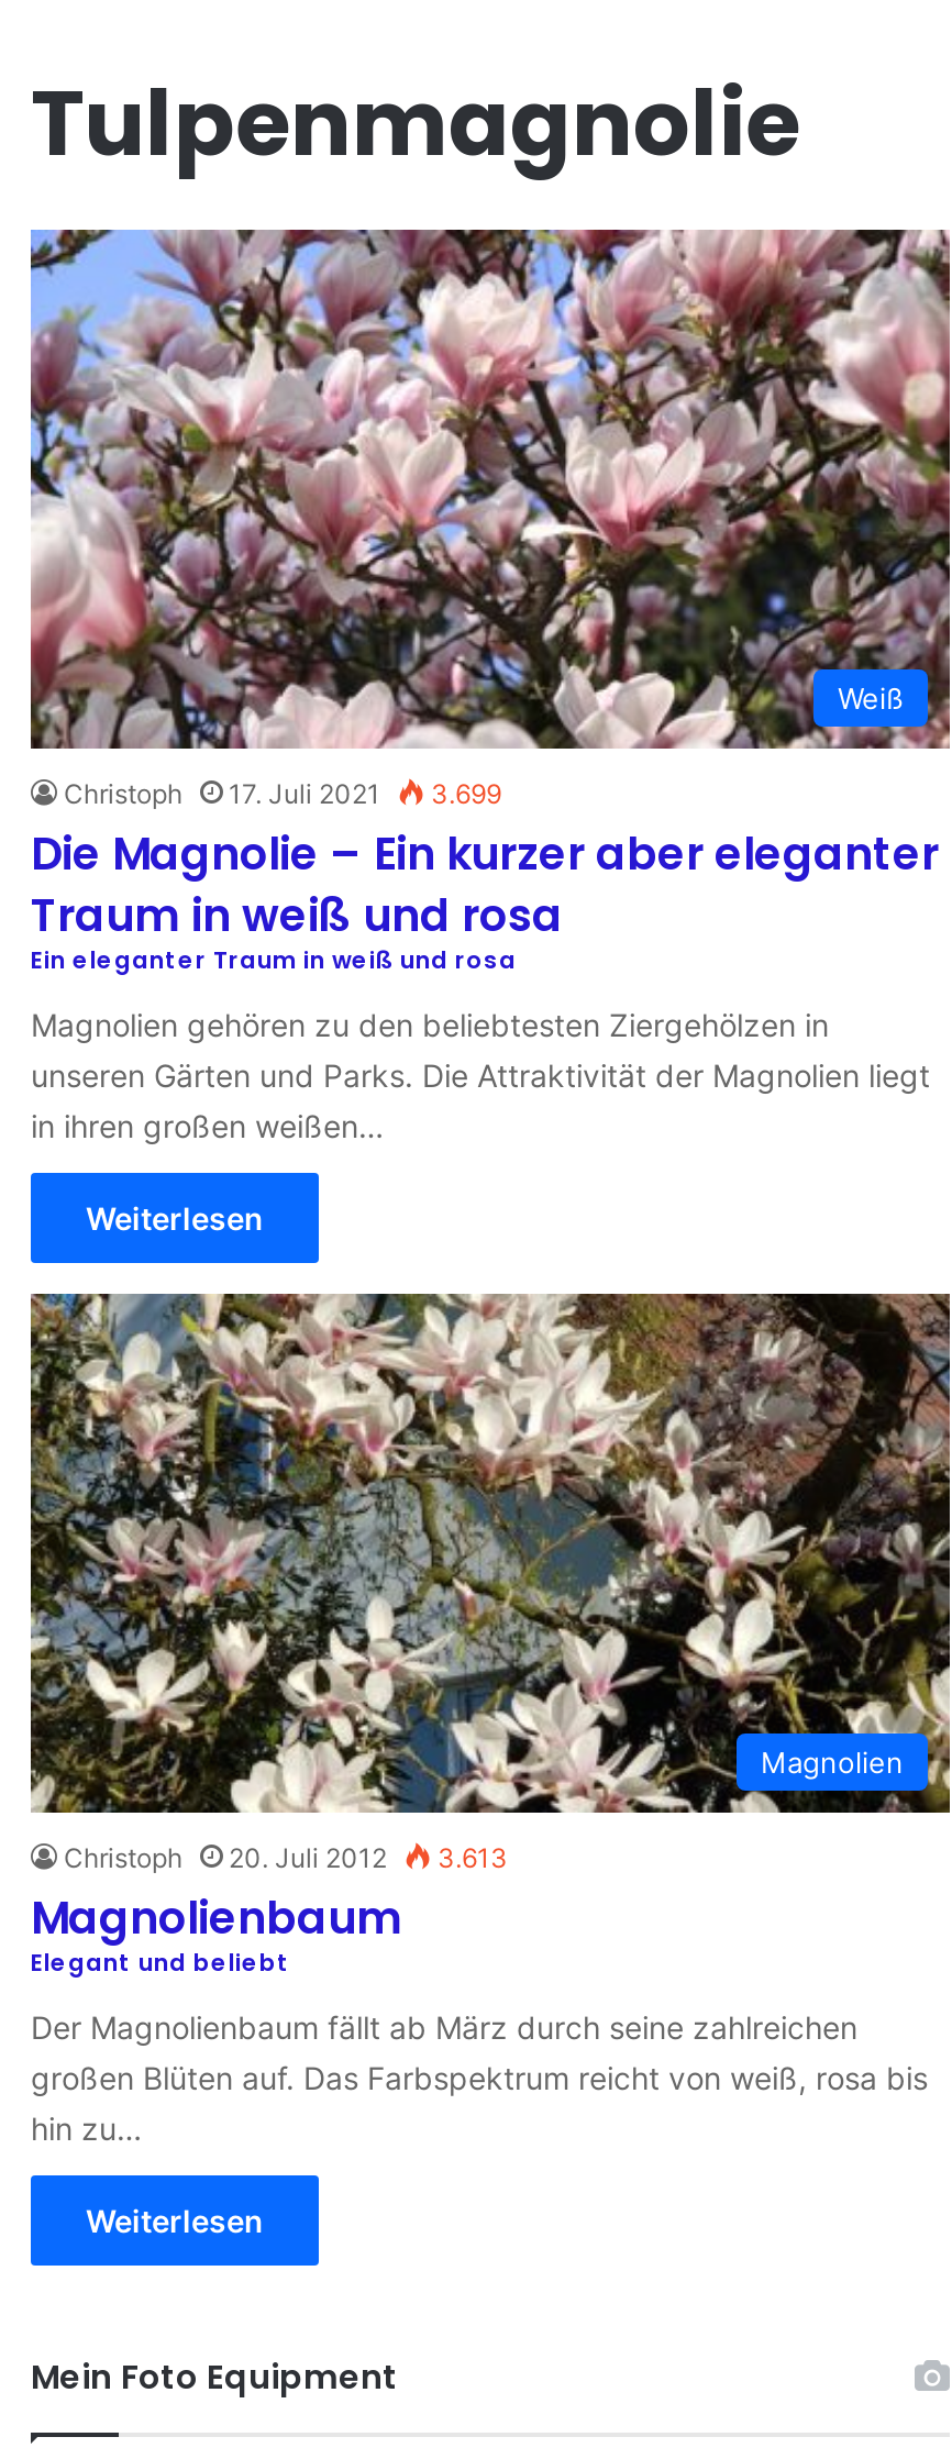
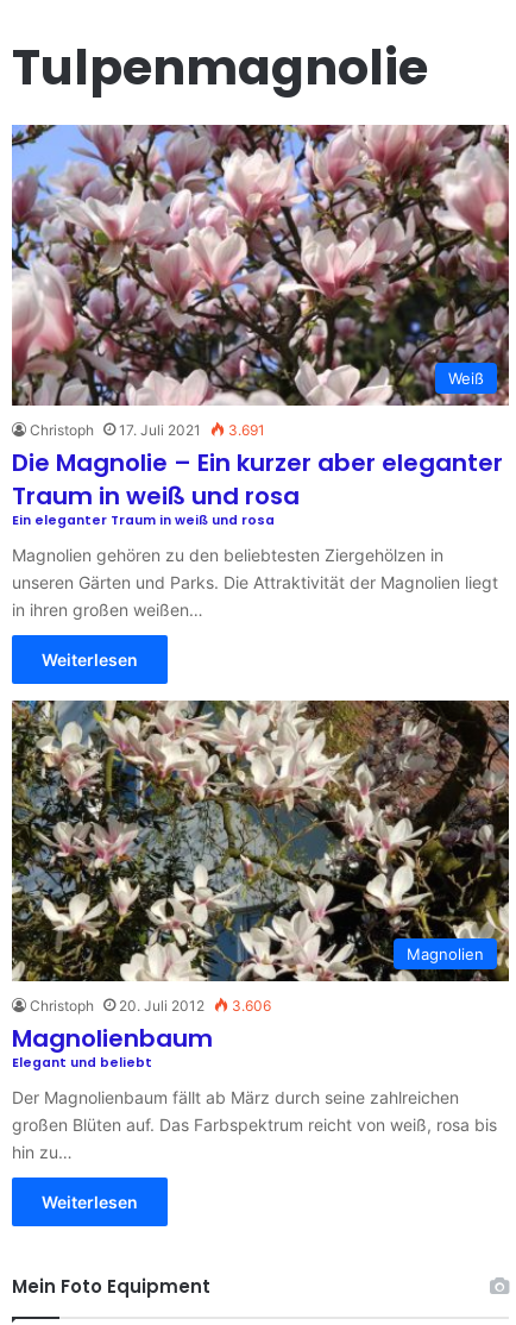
[64,777,501,810] Christoph 17. Juli 2021 3.699 -> [30,421,265,439] Christoph 17. Juli 2021 3.691
[64,1840,508,1873] Christoph 20. Juli 2012 3.613 -> [30,996,271,1014] Christoph 20. Juli 2012 3.606

